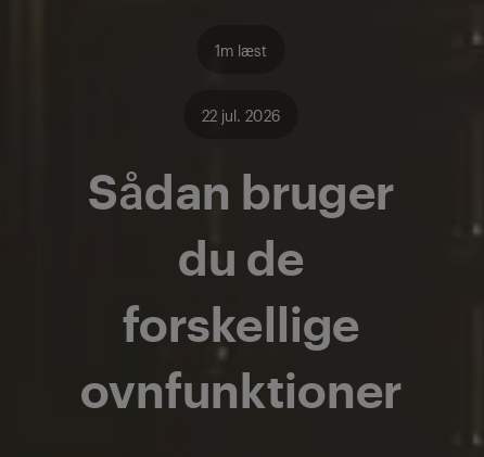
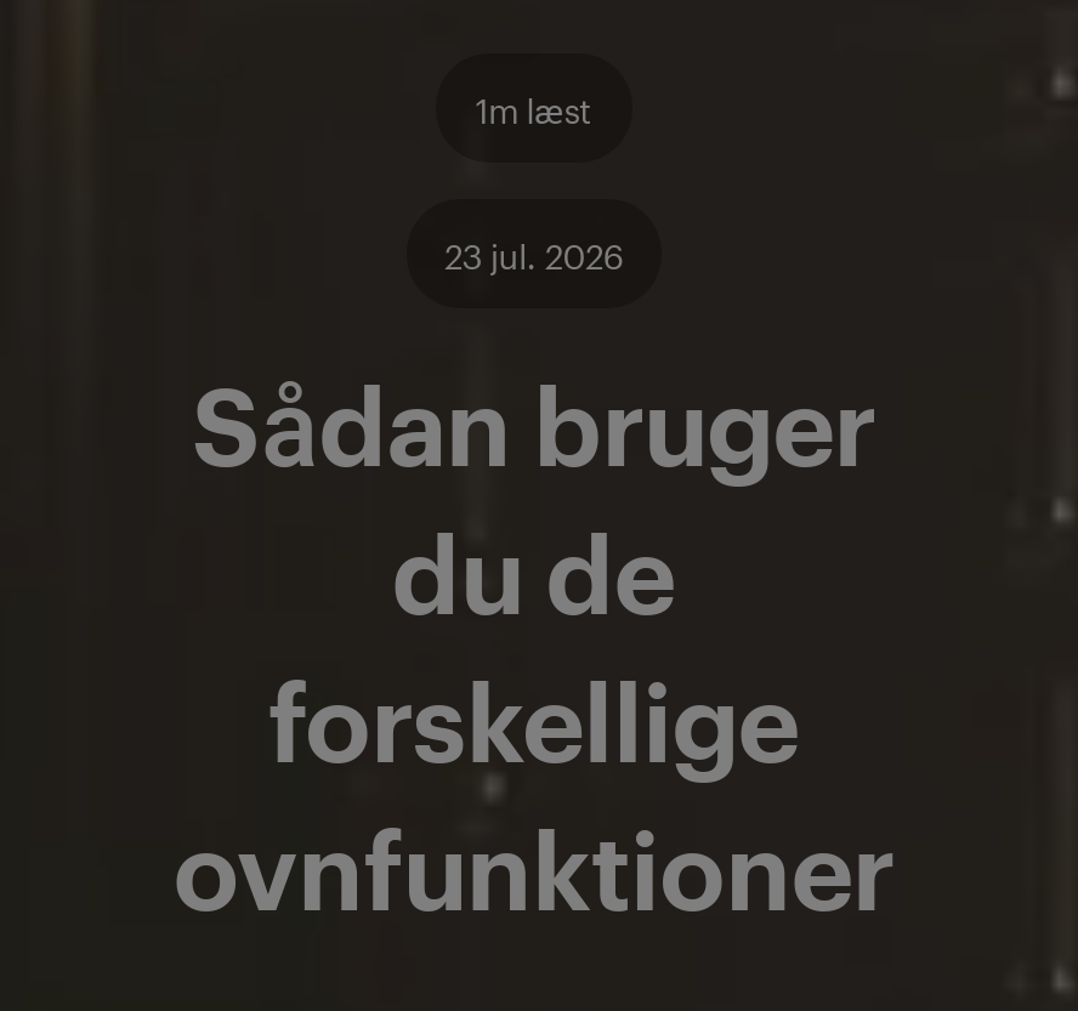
[202,104,280,124] 22 jul. 2026 -> [445,229,623,276] 23 jul. 2026

